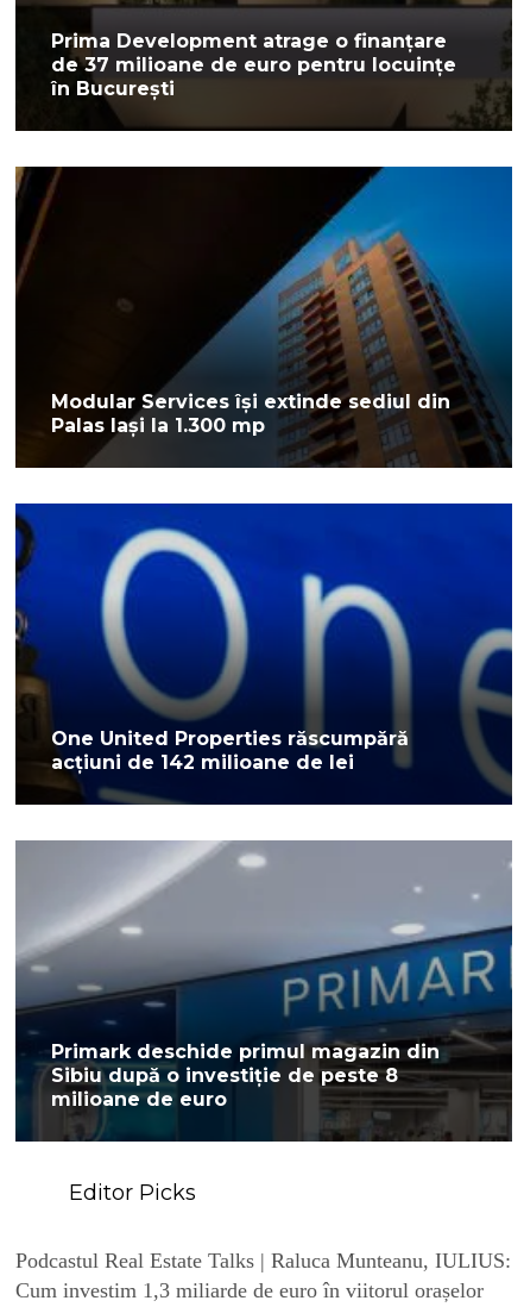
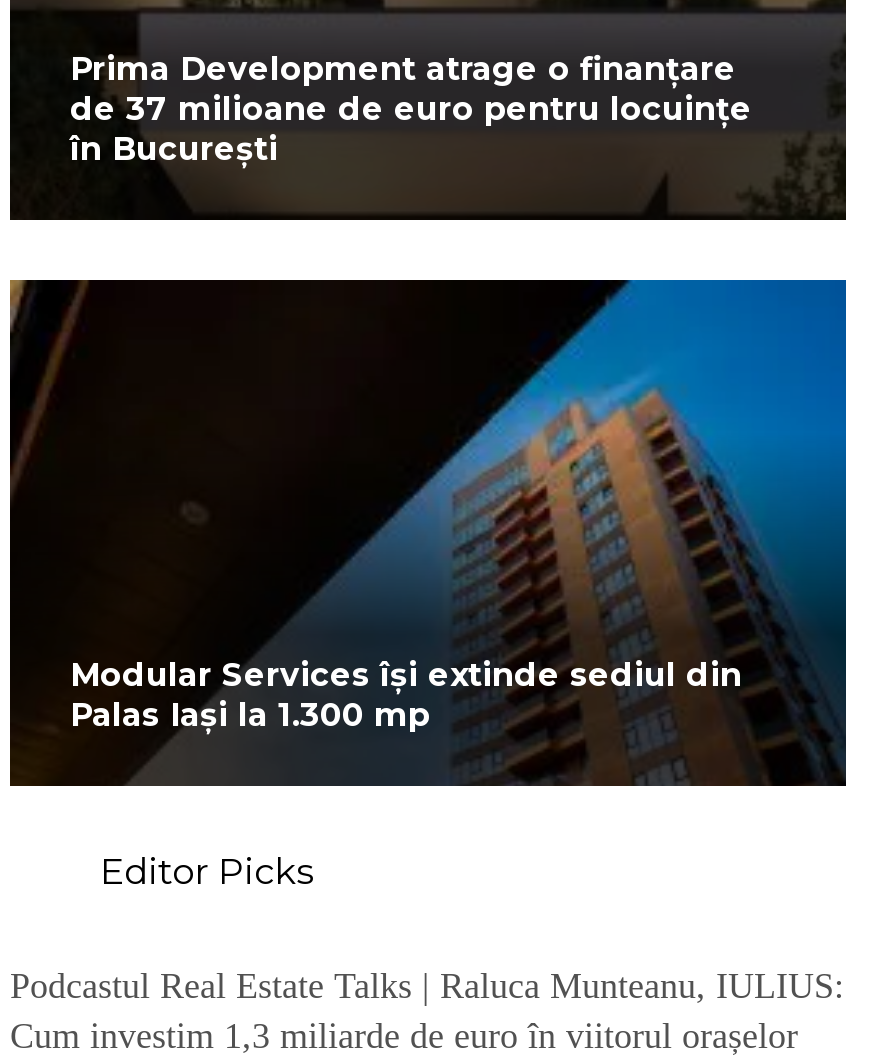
[14,502,513,805] [image] | One United Properties răscumpără | acțiuni de 142 milioane de lei -> none
[14,840,513,1142] [image] | Primark deschide primul magazin din | Sibiu după o investiție de peste 8 | milioane de euro -> none

